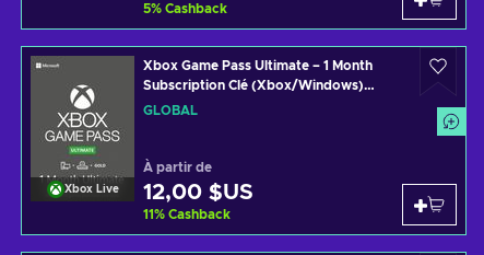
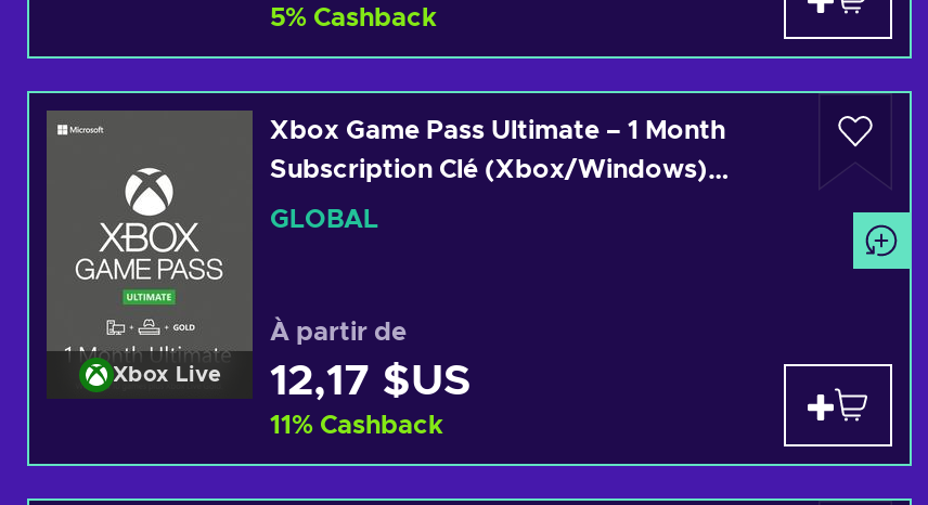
[143,182,253,204] 12,00 $US -> [270,361,472,404] 12,17 $US

